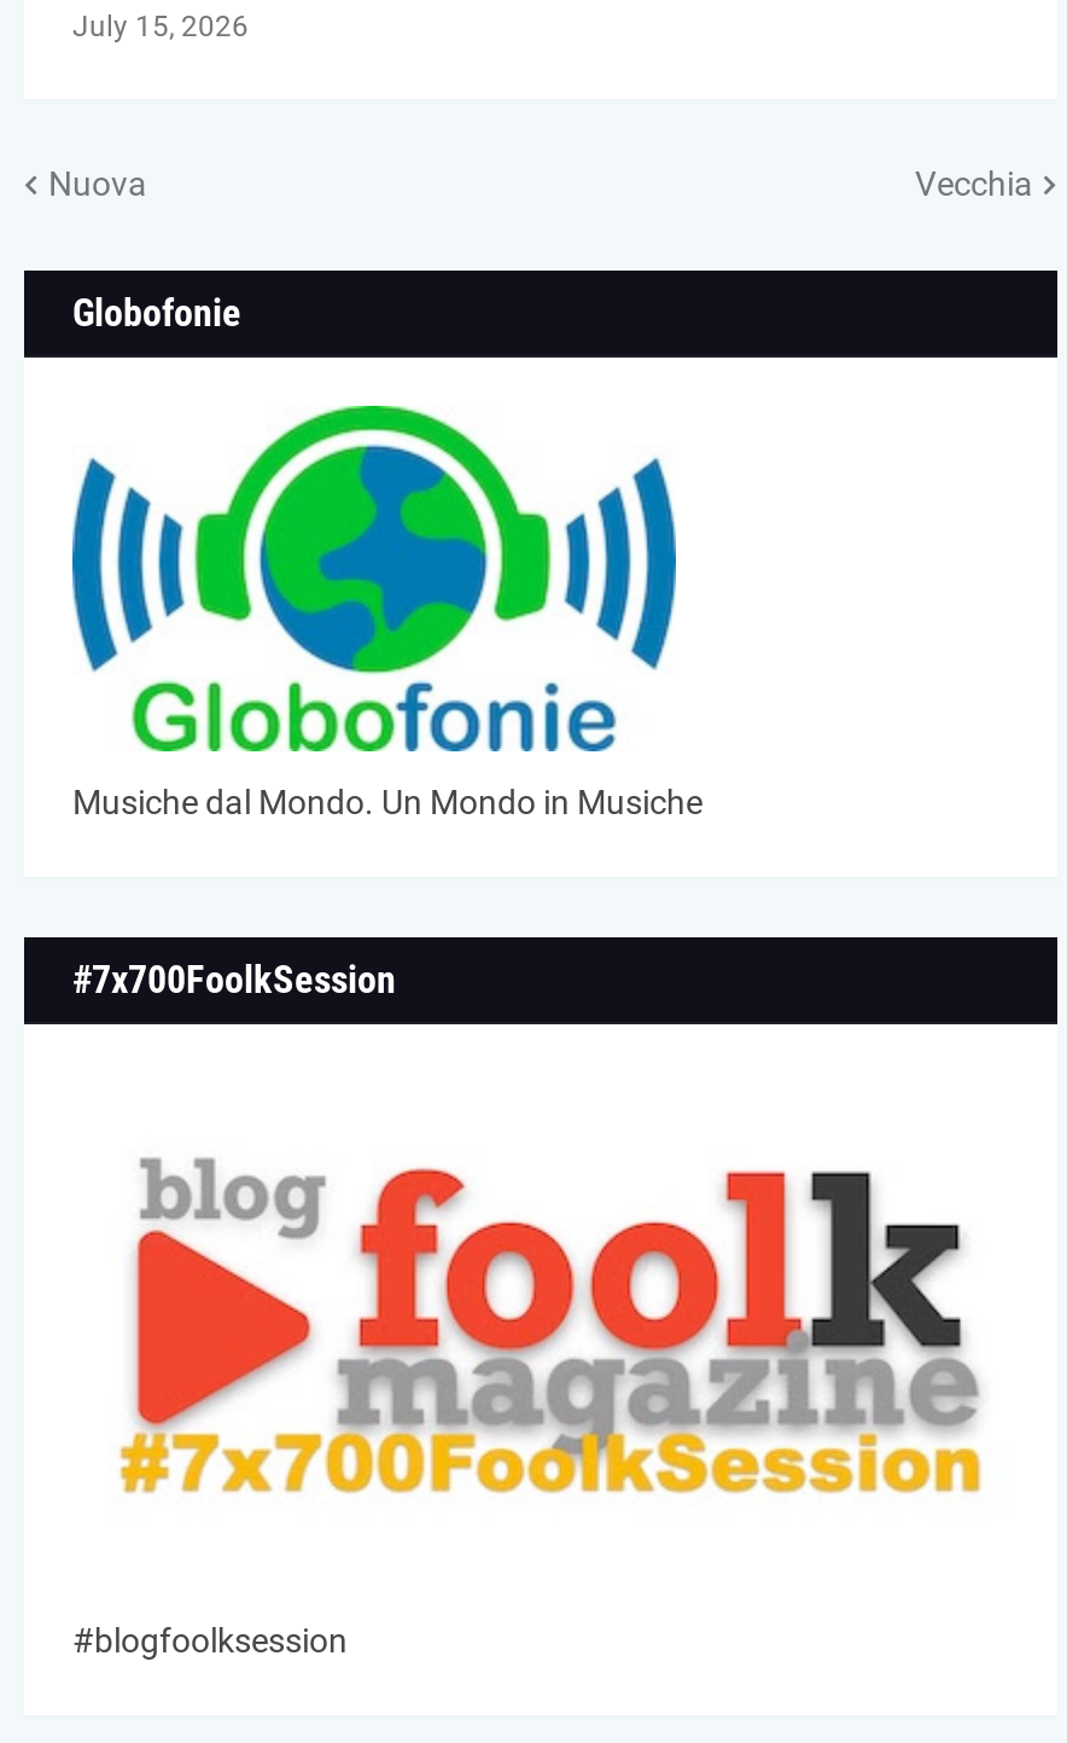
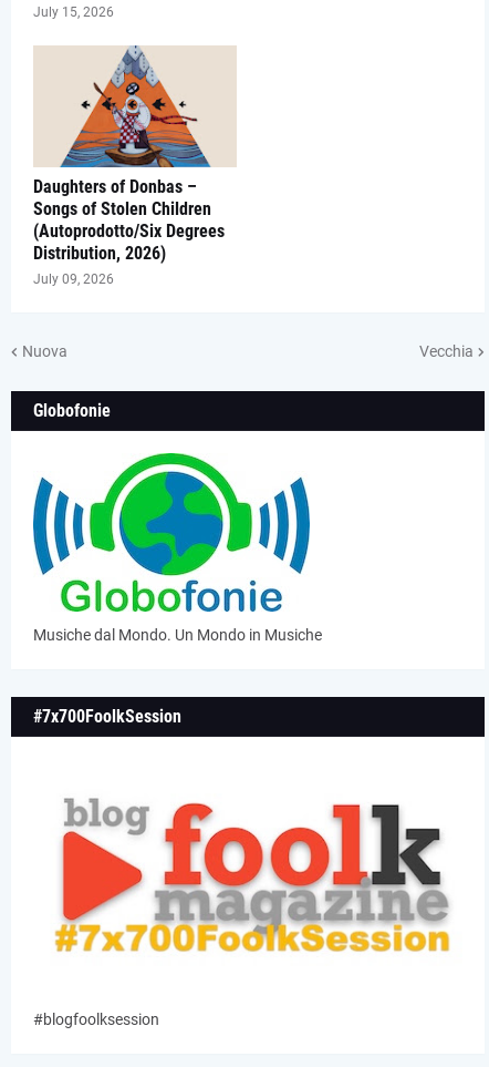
none -> [33,45,236,287] [image] | Daughters of Donbas – | Songs of Stolen Children | (Autoprodotto/Six Degrees | Distribution, 2026) | July 09, 2026

